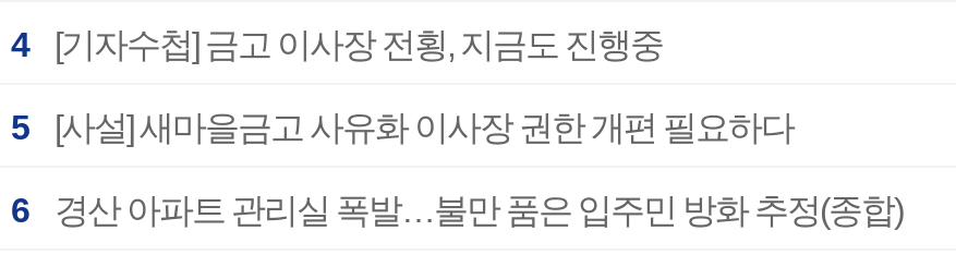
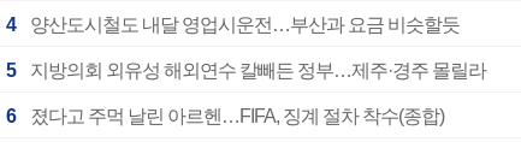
[55,26,663,63] [기자수첩] 금고 이사장 전횡, 지금도 진행중 -> [30,14,460,35] 양산도시철도 내달 영업시운전…부산과 요금 비슷할듯
[55,109,794,146] [사설] 새마을금고 사유화 이사장 권한 개편 필요하다 -> [30,60,486,81] 지방의회 외유성 해외연수 칼빼든 정부…제주·경주 몰릴라
[55,192,903,229] 경산 아파트 관리실 폭발…불만 품은 입주민 방화 추정(종합) -> [30,106,444,126] 졌다고 주먹 날린 아르헨…FIFA, 징계 절차 착수(종합)

